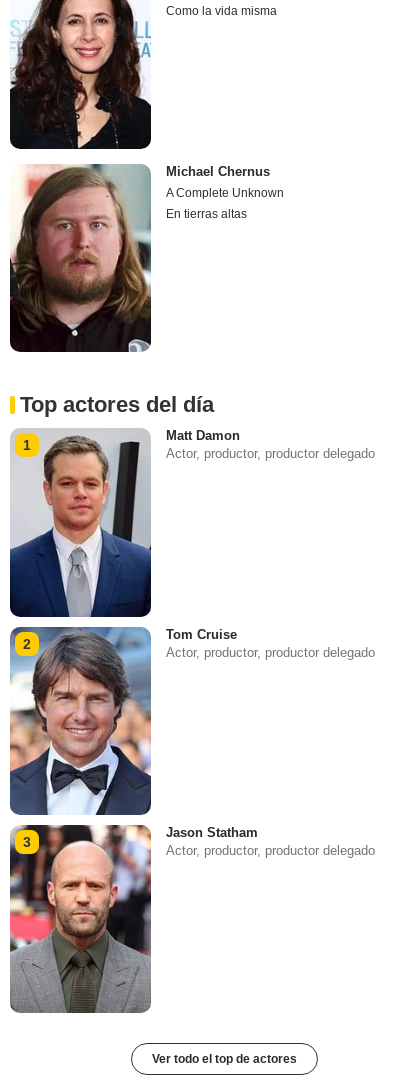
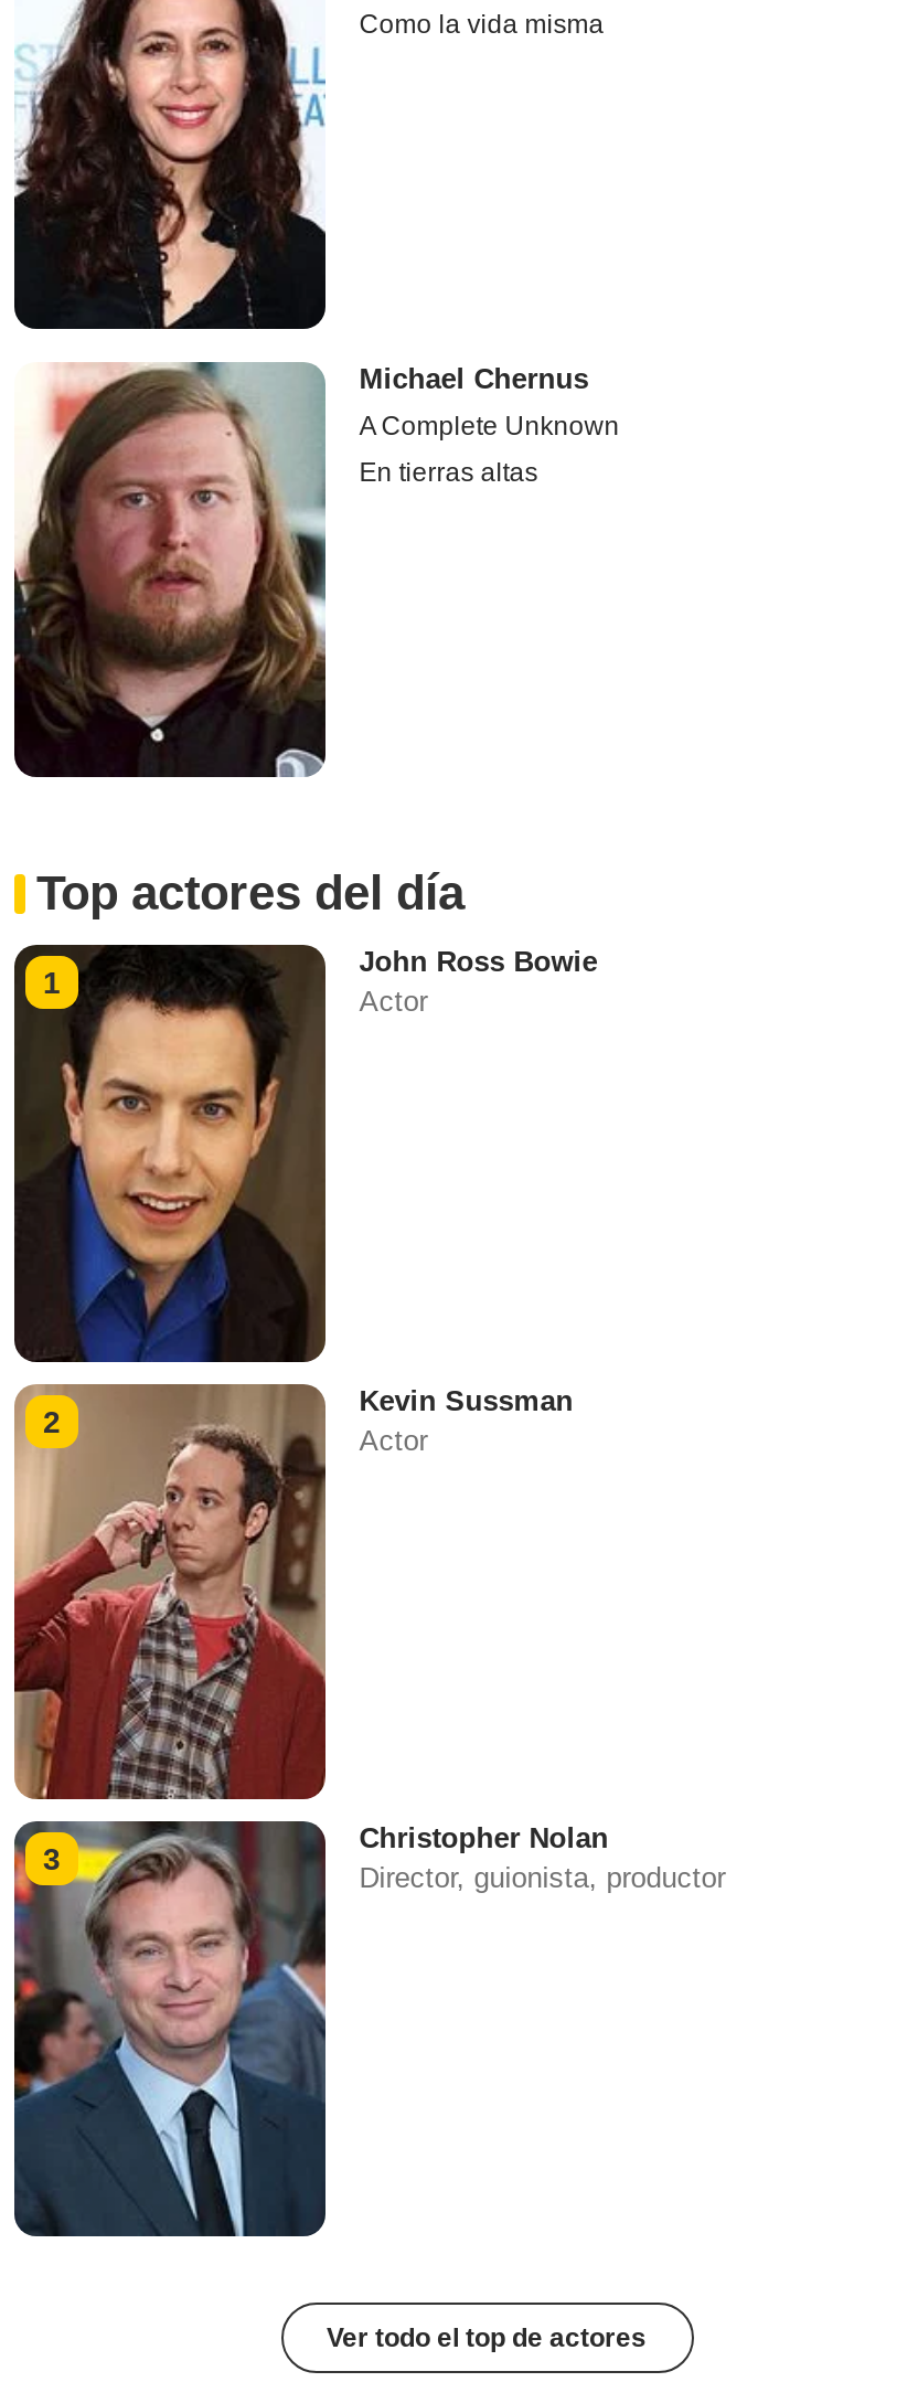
[9,428,375,617] [image] | Matt Damon | Actor, productor, productor delegado -> [12,943,597,1362] [image] | John Ross Bowie | Actor
[9,626,375,816] [image] | Tom Cruise | Actor, productor, productor delegado -> [12,1382,573,1801] [image] | Kevin Sussman | Actor
[9,824,375,1013] [image] | Jason Statham | Actor, productor, productor delegado -> [12,1819,725,2239] [image] | Christopher Nolan | Director, guionista, productor

